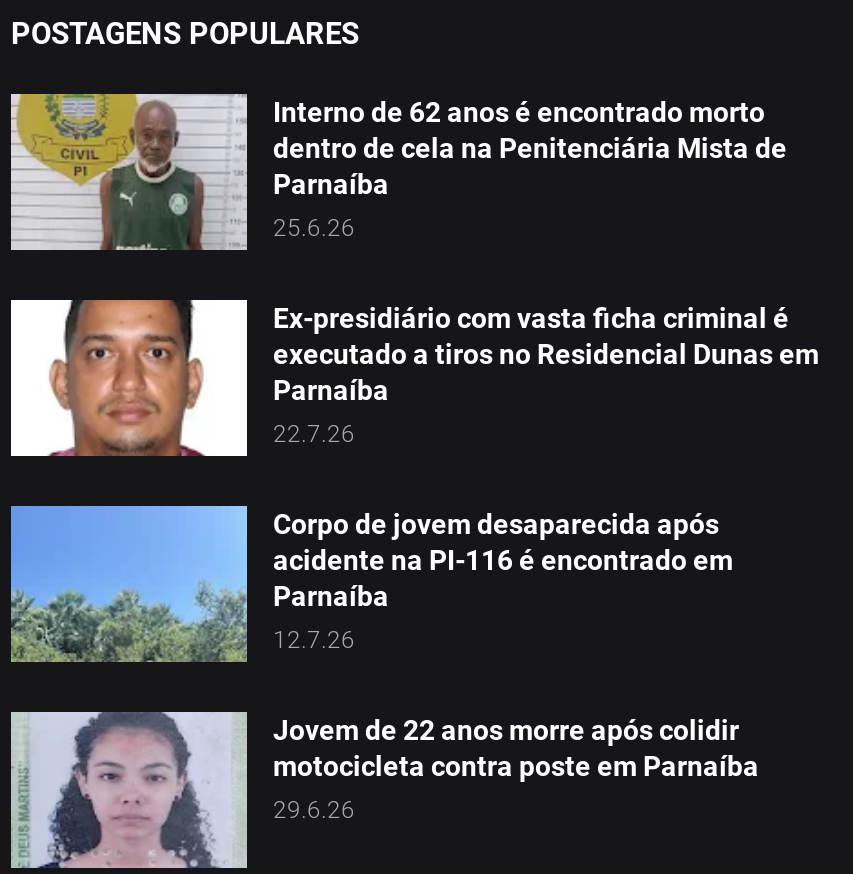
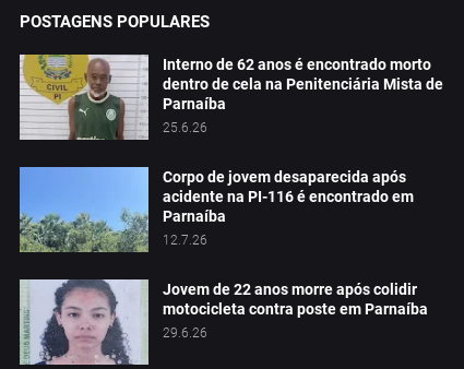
[13,298,819,456] [image] | Ex-presidiário com vasta ficha criminal é | executado a tiros no Residencial Dunas em | Parnaíba | 22.7.26 -> none

